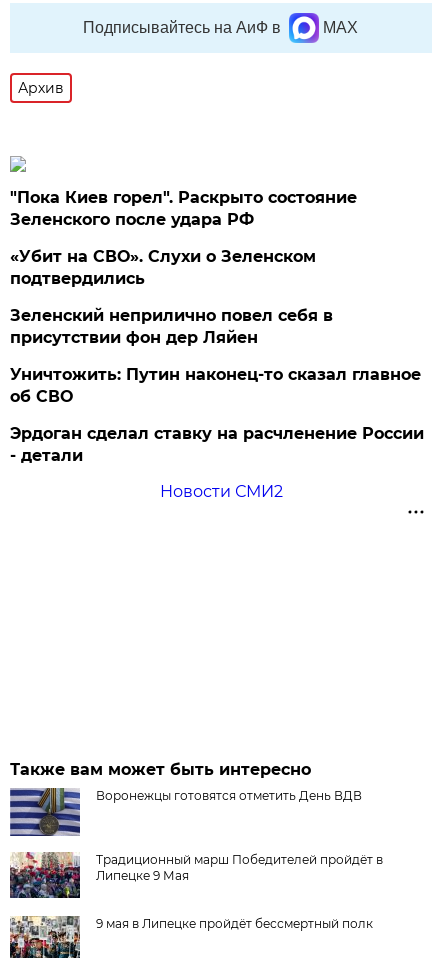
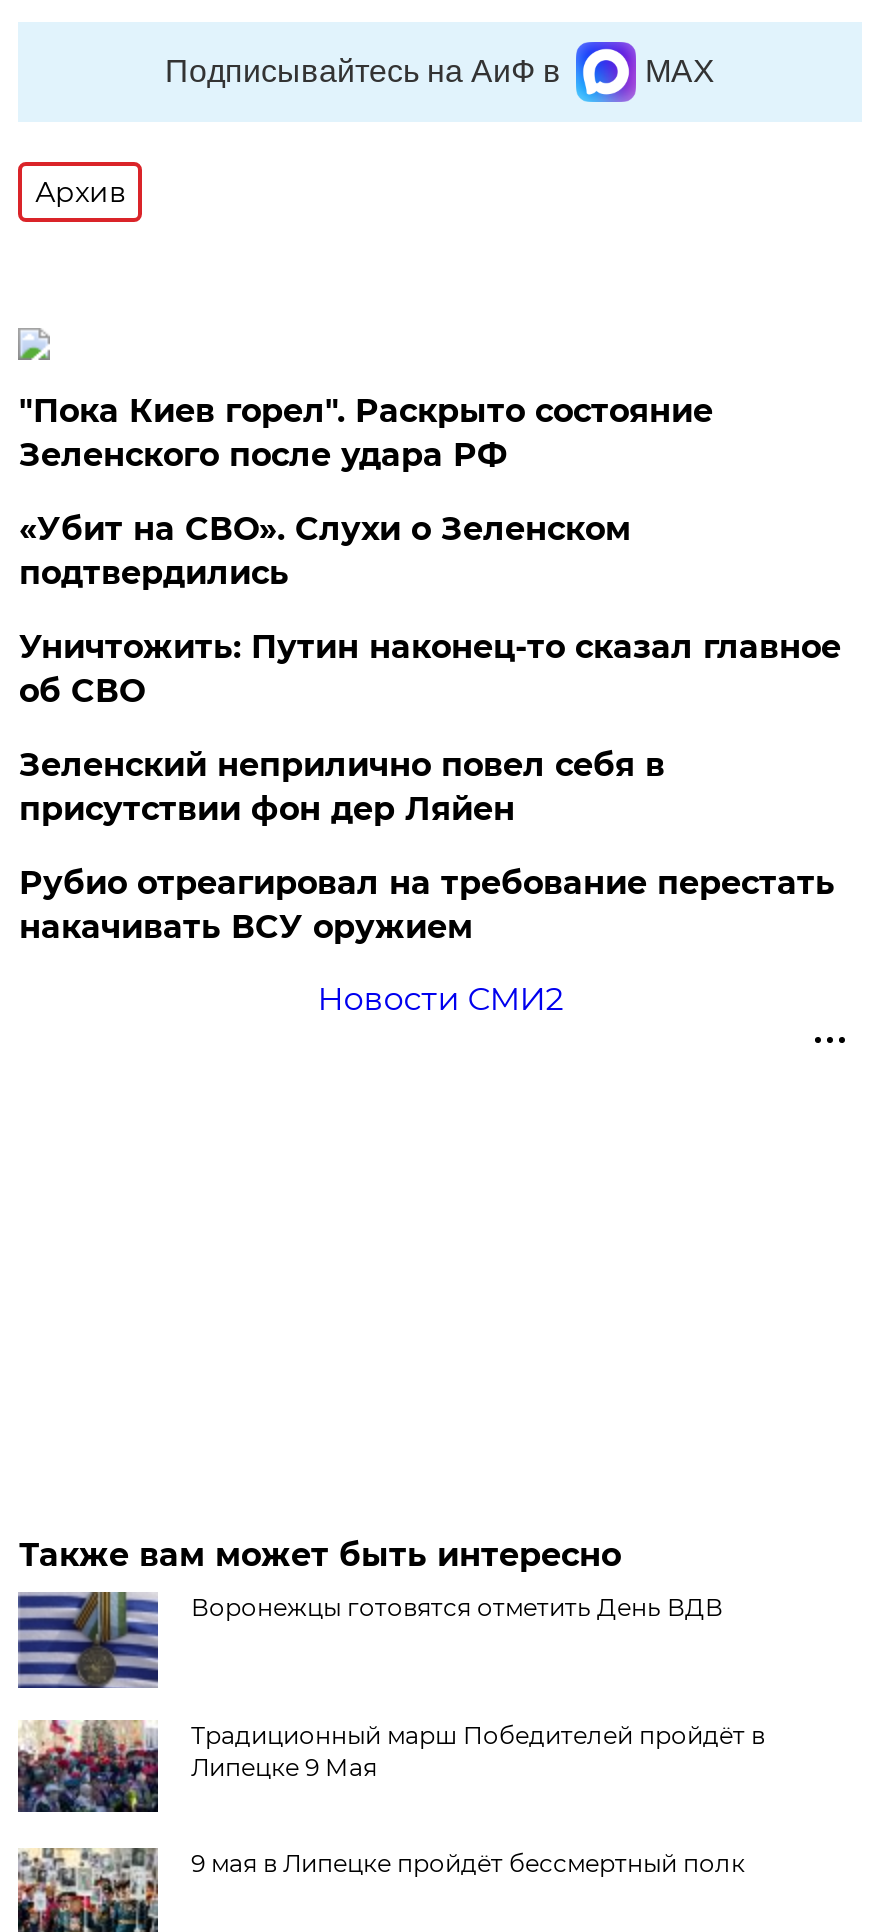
moved [10,306,333,347] -> [19,746,665,828]: Зеленский неприлично повел cебя в | присутствии фон дер Ляйен
moved [10,365,421,406] -> [19,628,841,710]: Уничтожить: Путин наконец-то сказал главное | об СВО
[10,424,424,465] Эрдоган сделал ставку на расчленение России | - детали -> [19,864,835,946] Рубио отреагировал на требование перестать | накачивать ВСУ оружием

